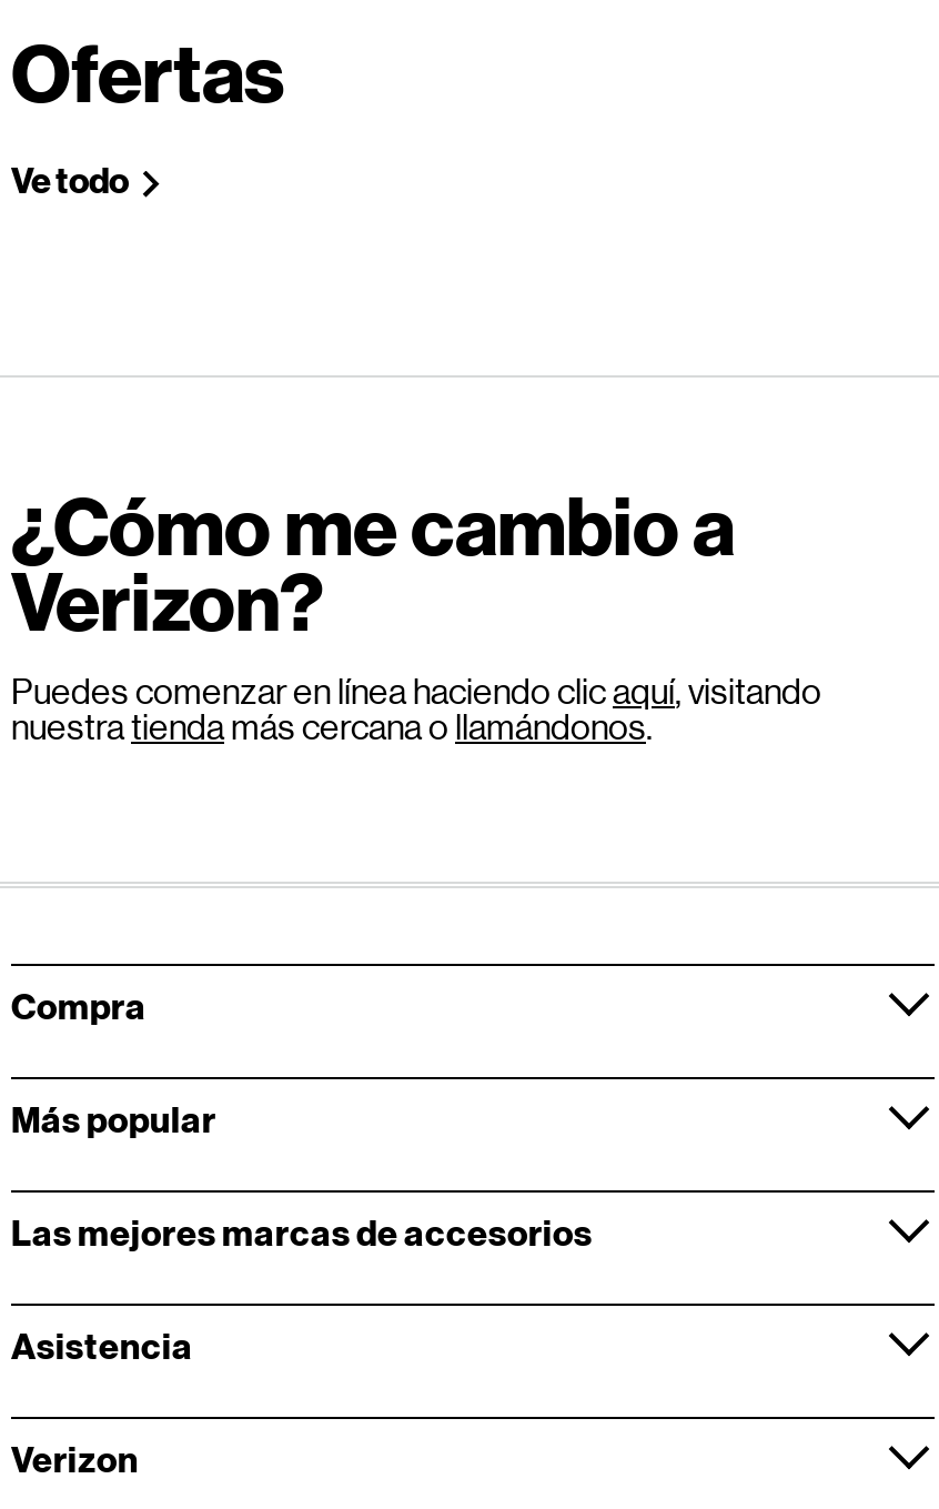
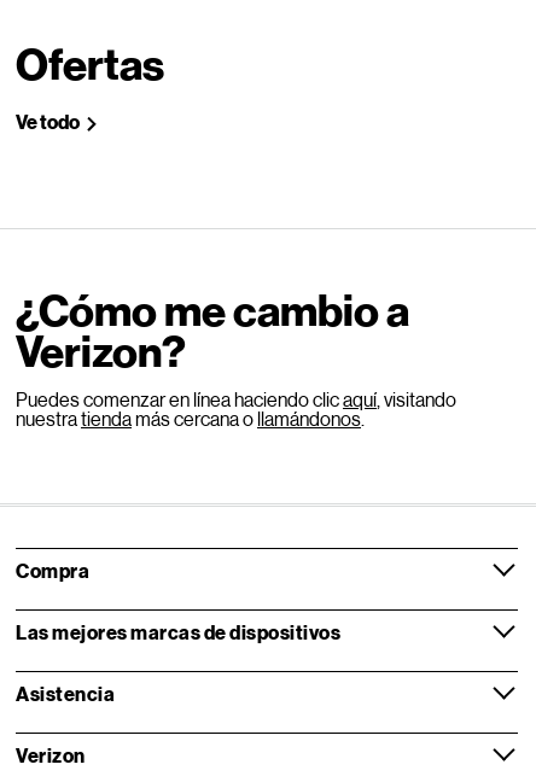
[11,1096,593,1252] Más popular | Las mejores marcas de accesorios -> [16,620,340,643] Las mejores marcas de dispositivos

